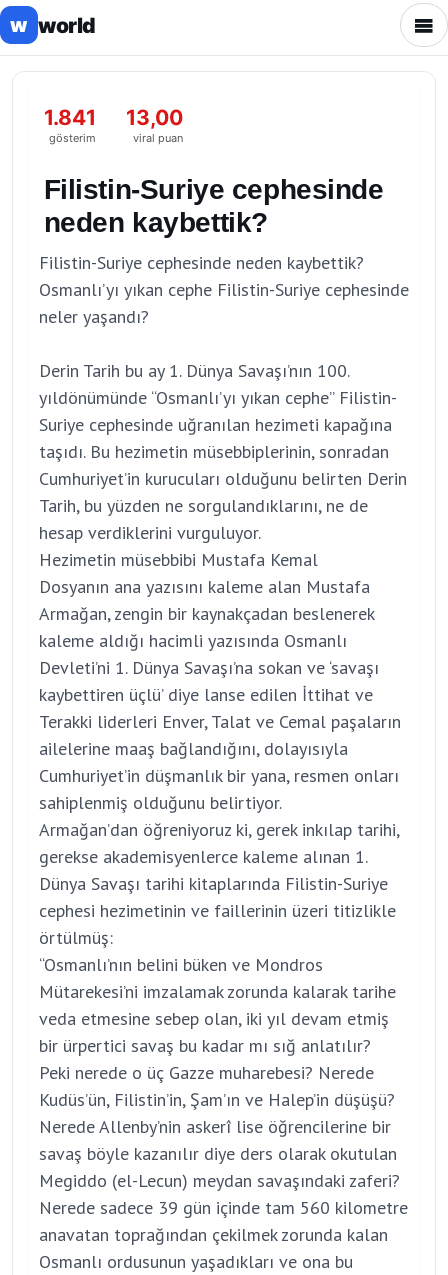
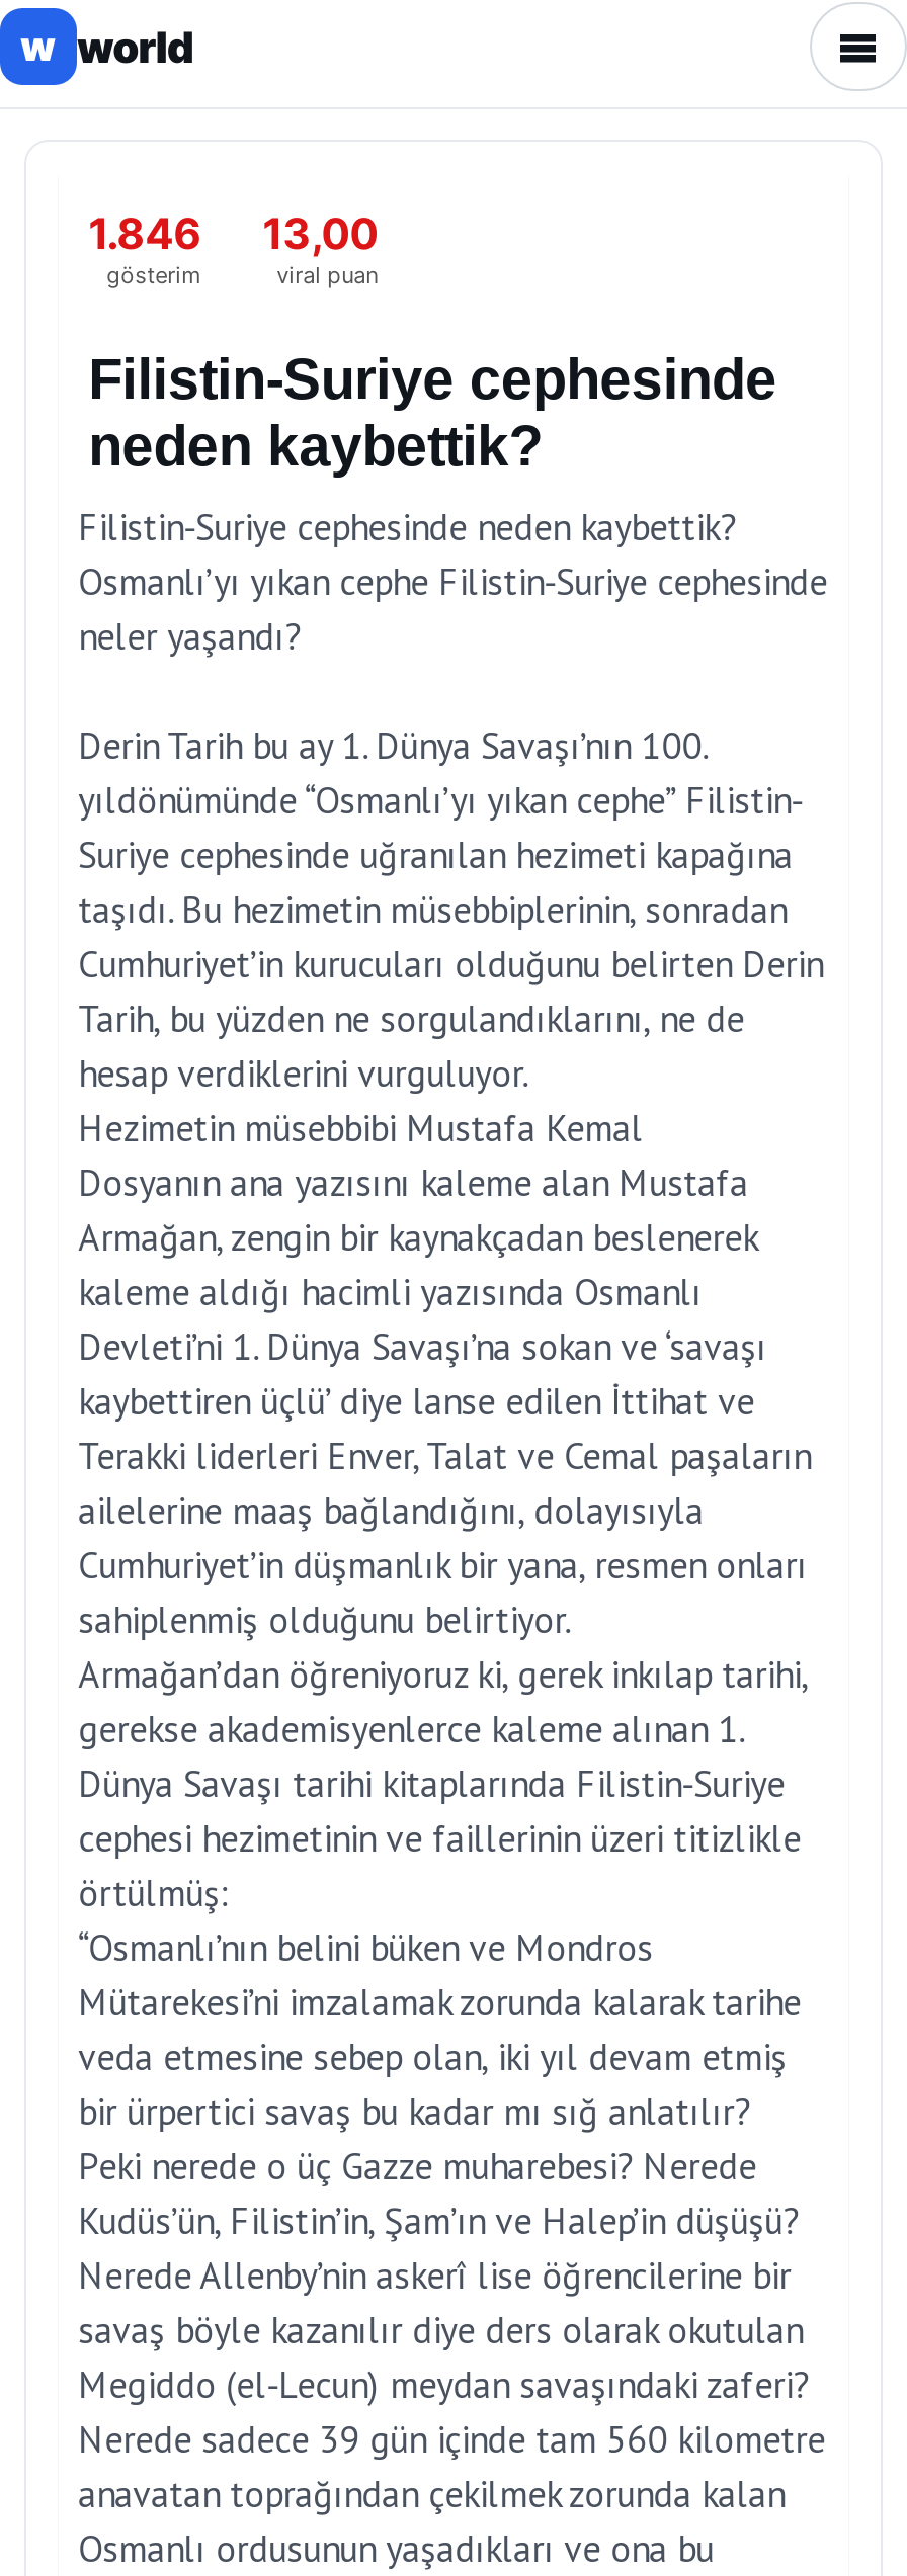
[44,105,183,130] 1.841 13,00 -> [88,208,378,259] 1.846 13,00

